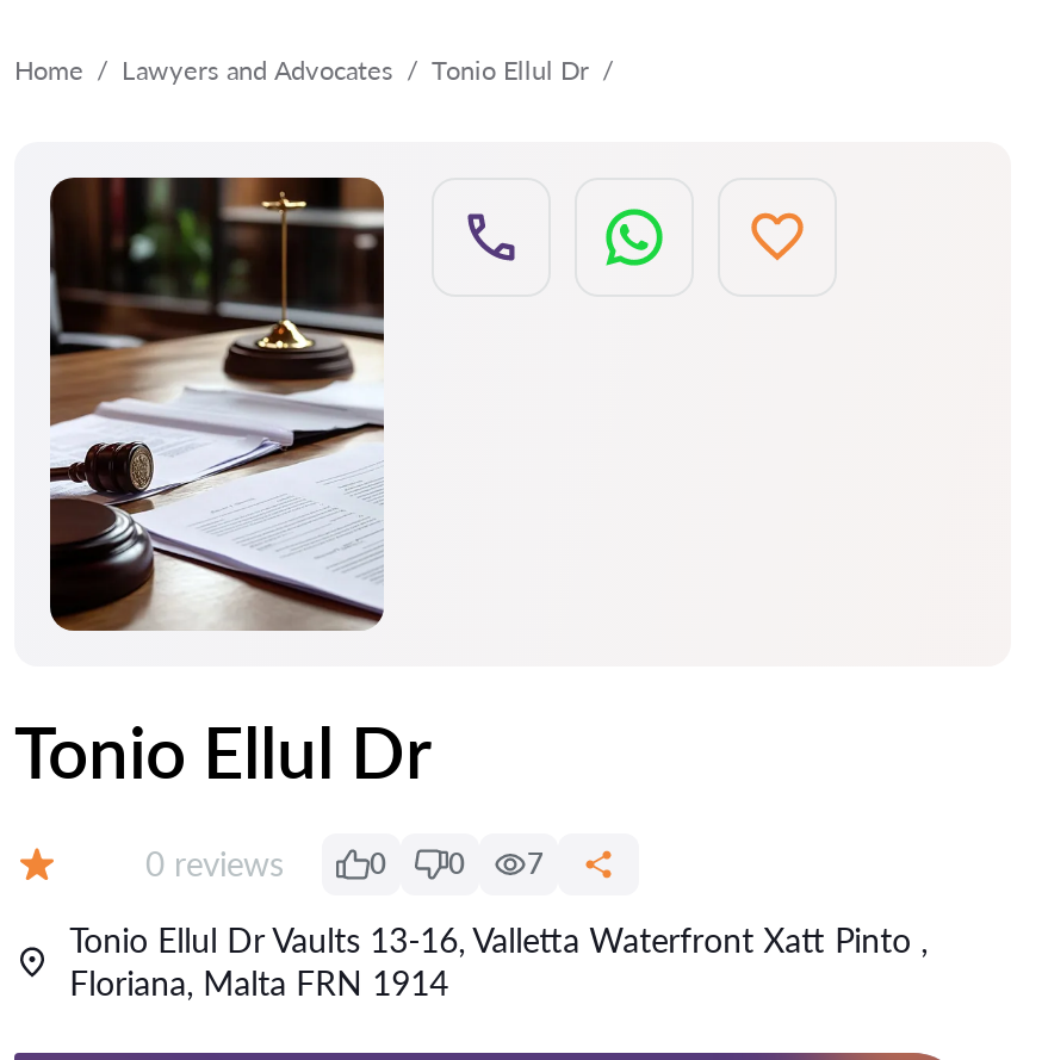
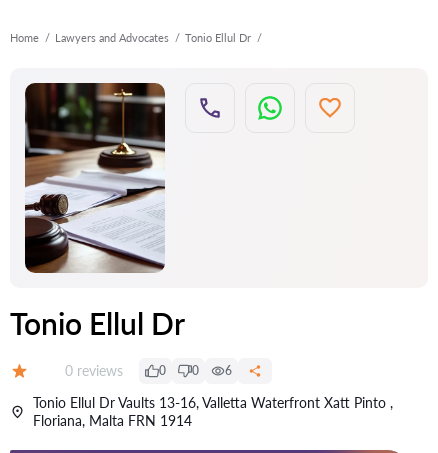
[527,845,544,881] 7 -> [225,363,232,378] 6

